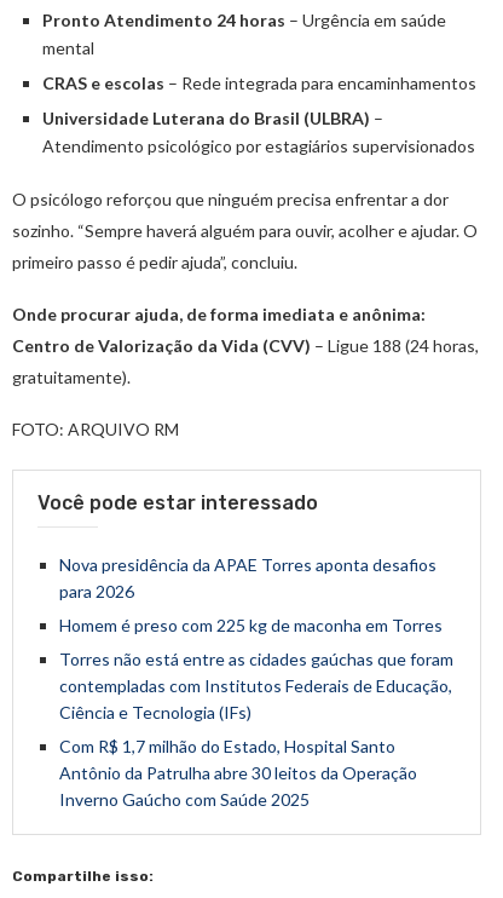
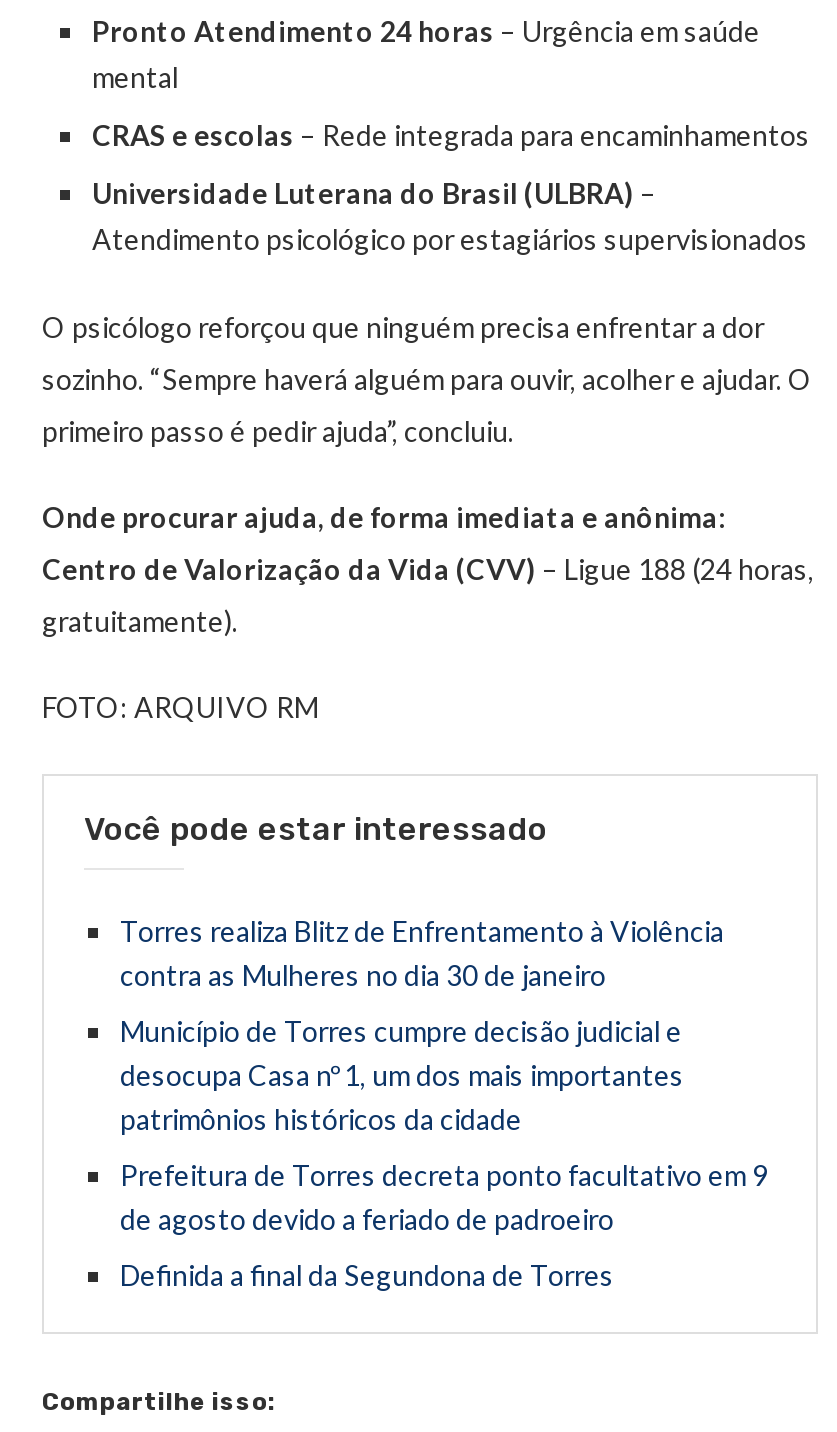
[59,555,436,602] Nova presidência da APAE Torres aponta desafios | para 2026 -> [120,914,724,992] Torres realiza Blitz de Enfrentamento à Violência | contra as Mulheres no dia 30 de janeiro
[59,615,443,636] Homem é preso com 225 kg de maconha em Torres -> [120,1014,684,1136] Município de Torres cumpre decisão judicial e | desocupa Casa nº 1, um dos mais importantes | patrimônios históricos da cidade
[59,649,453,723] Torres não está entre as cidades gaúchas que foram | contempladas com Institutos Federais de Educação, | Ciência e Tecnologia (IFs) -> [120,1158,768,1236] Prefeitura de Torres decreta ponto facultativo em 9 | de agosto devido a feriado de padroeiro
[59,736,417,810] Com R$ 1,7 milhão do Estado, Hospital Santo | Antônio da Patrulha abre 30 leitos da Operação | Inverno Gaúcho com Saúde 2025 -> [120,1258,614,1292] Definida a final da Segundona de Torres

